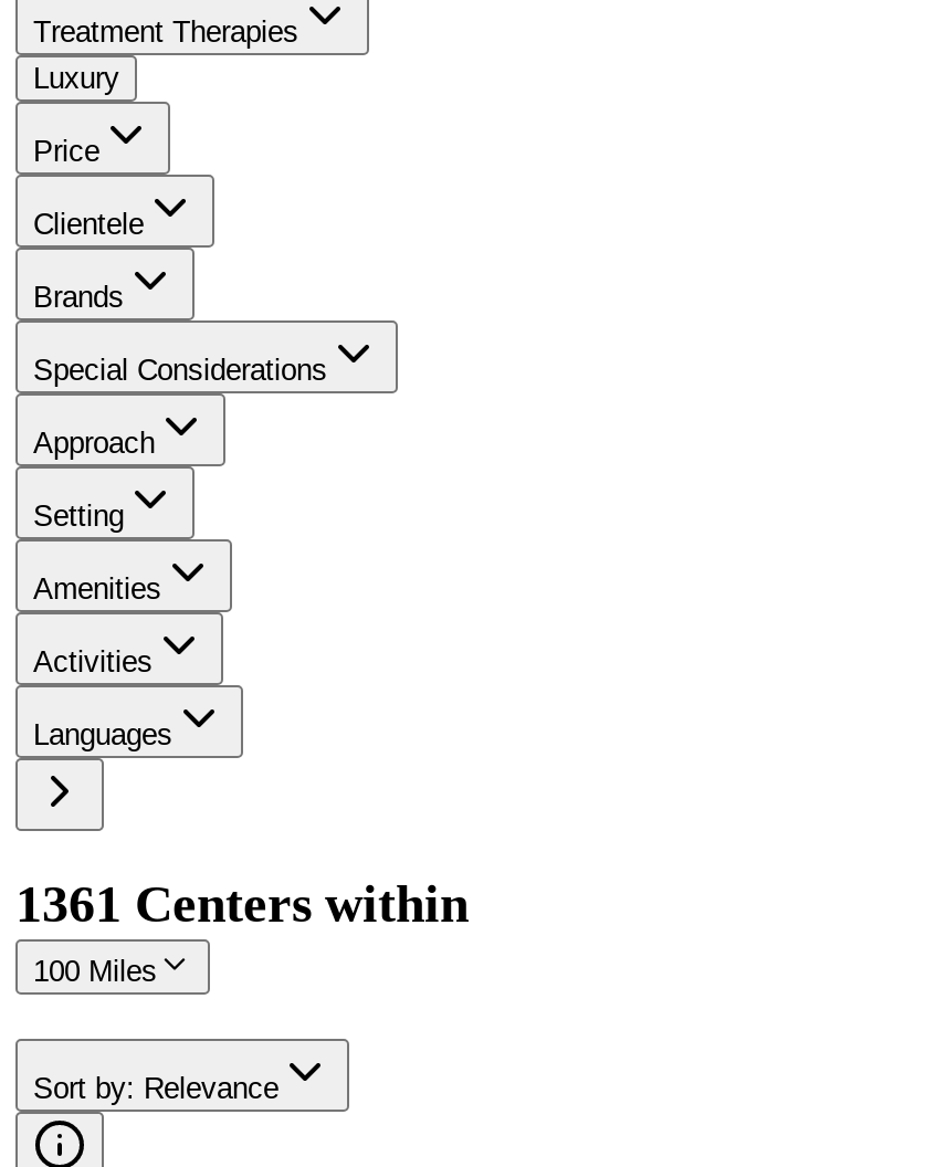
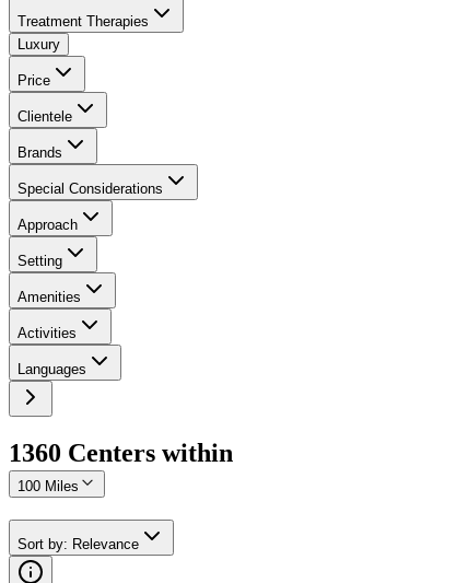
[15,875,469,932] 1361 Centers within -> [9,438,233,467] 1360 Centers within

